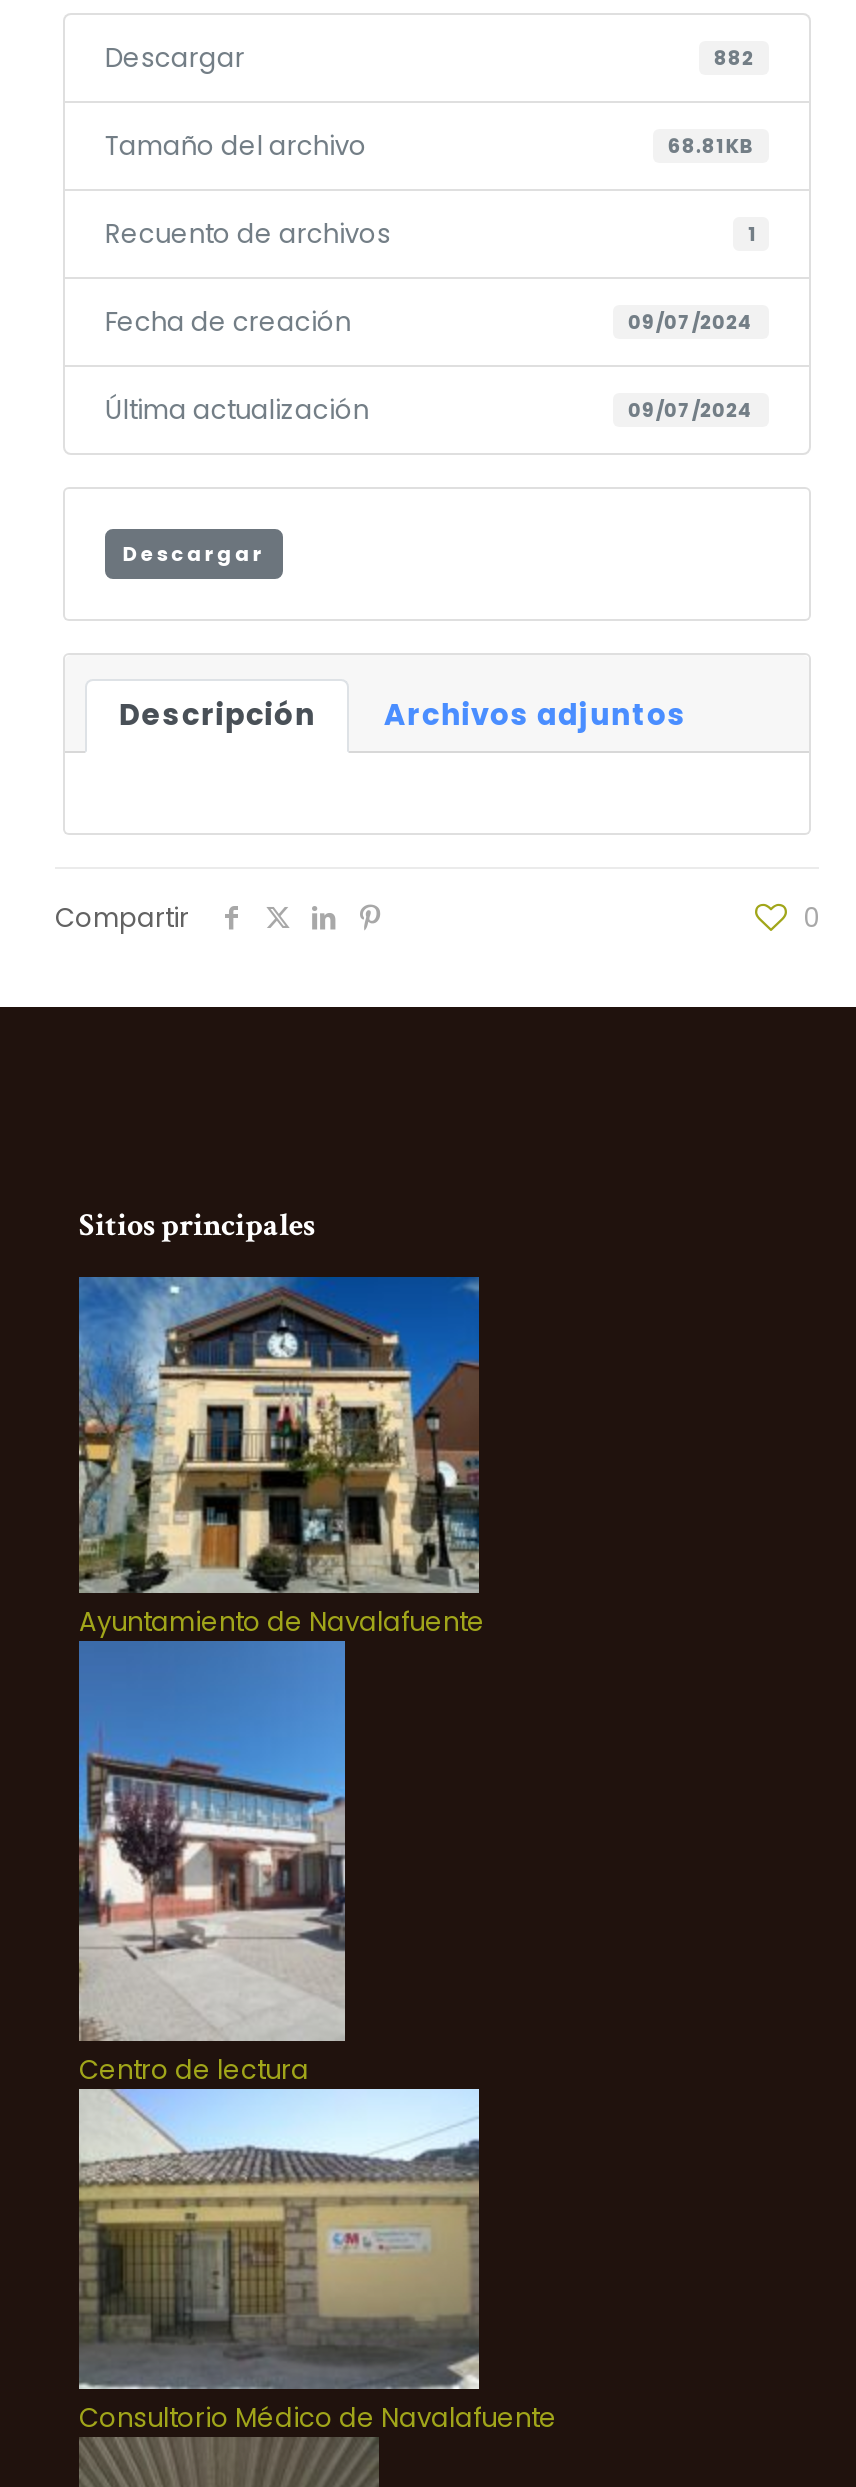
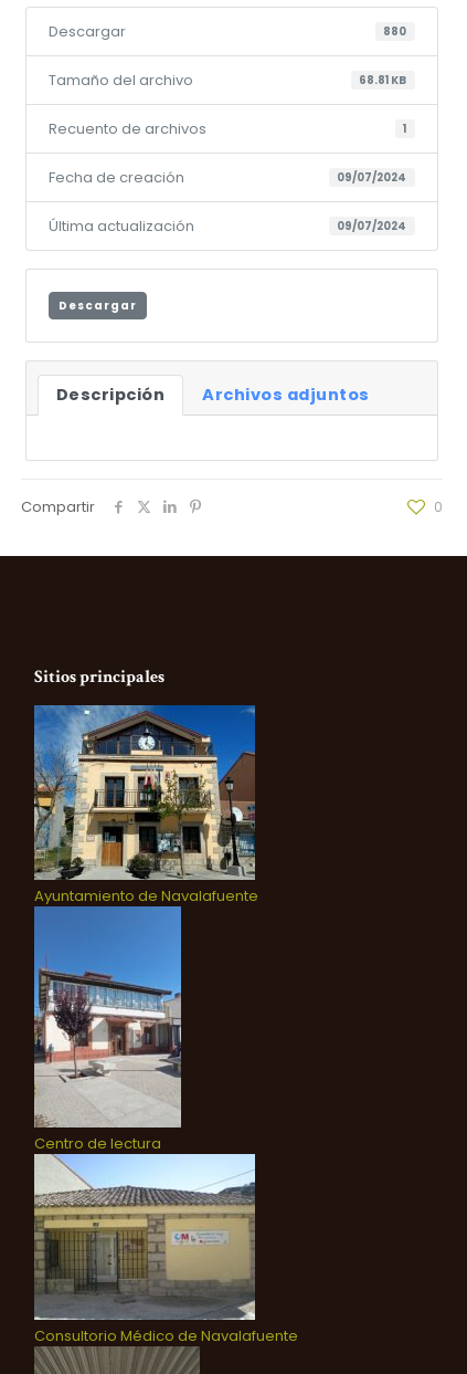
[714,45,754,71] 882 -> [384,24,407,39] 880

